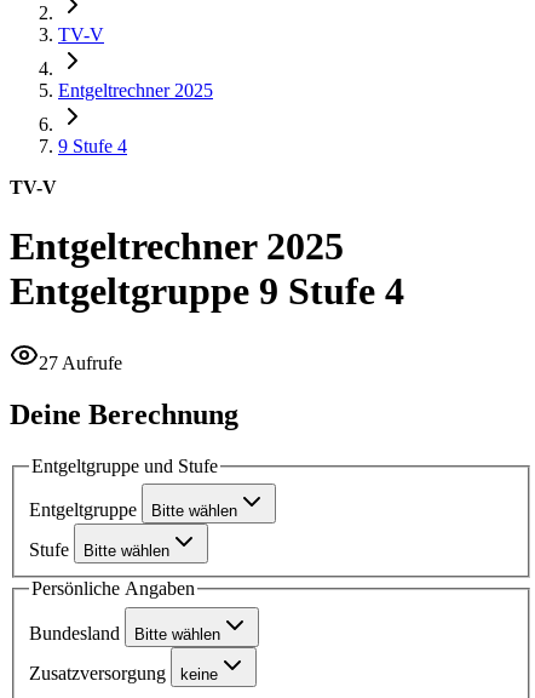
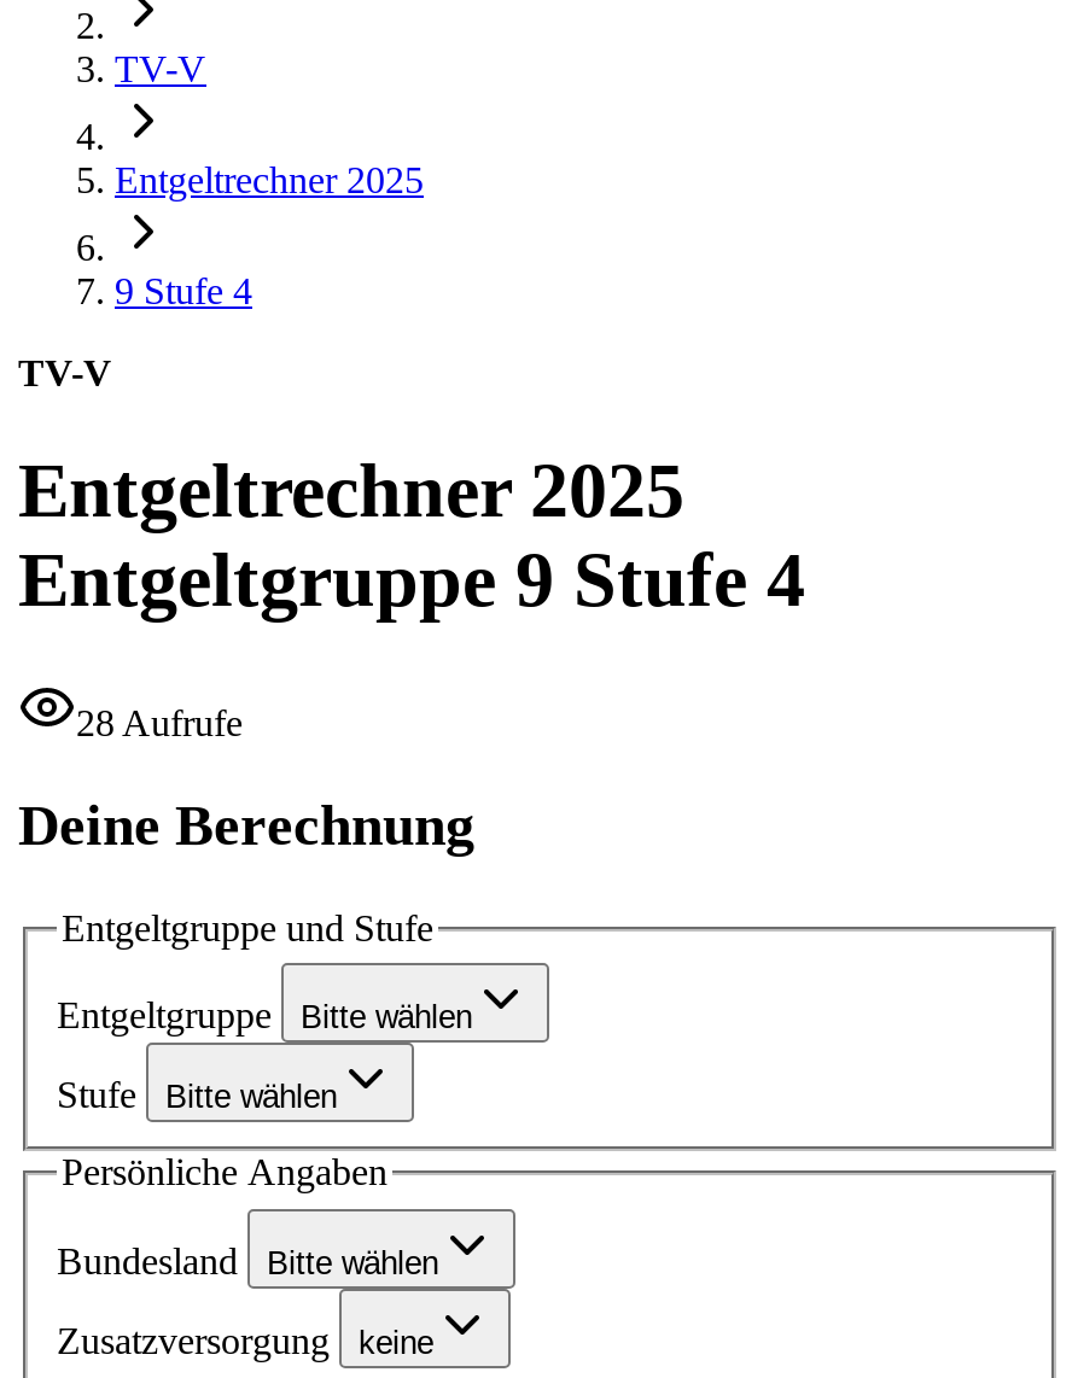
[39,353,122,373] 27 Aufrufe -> [76,702,243,743] 28 Aufrufe

